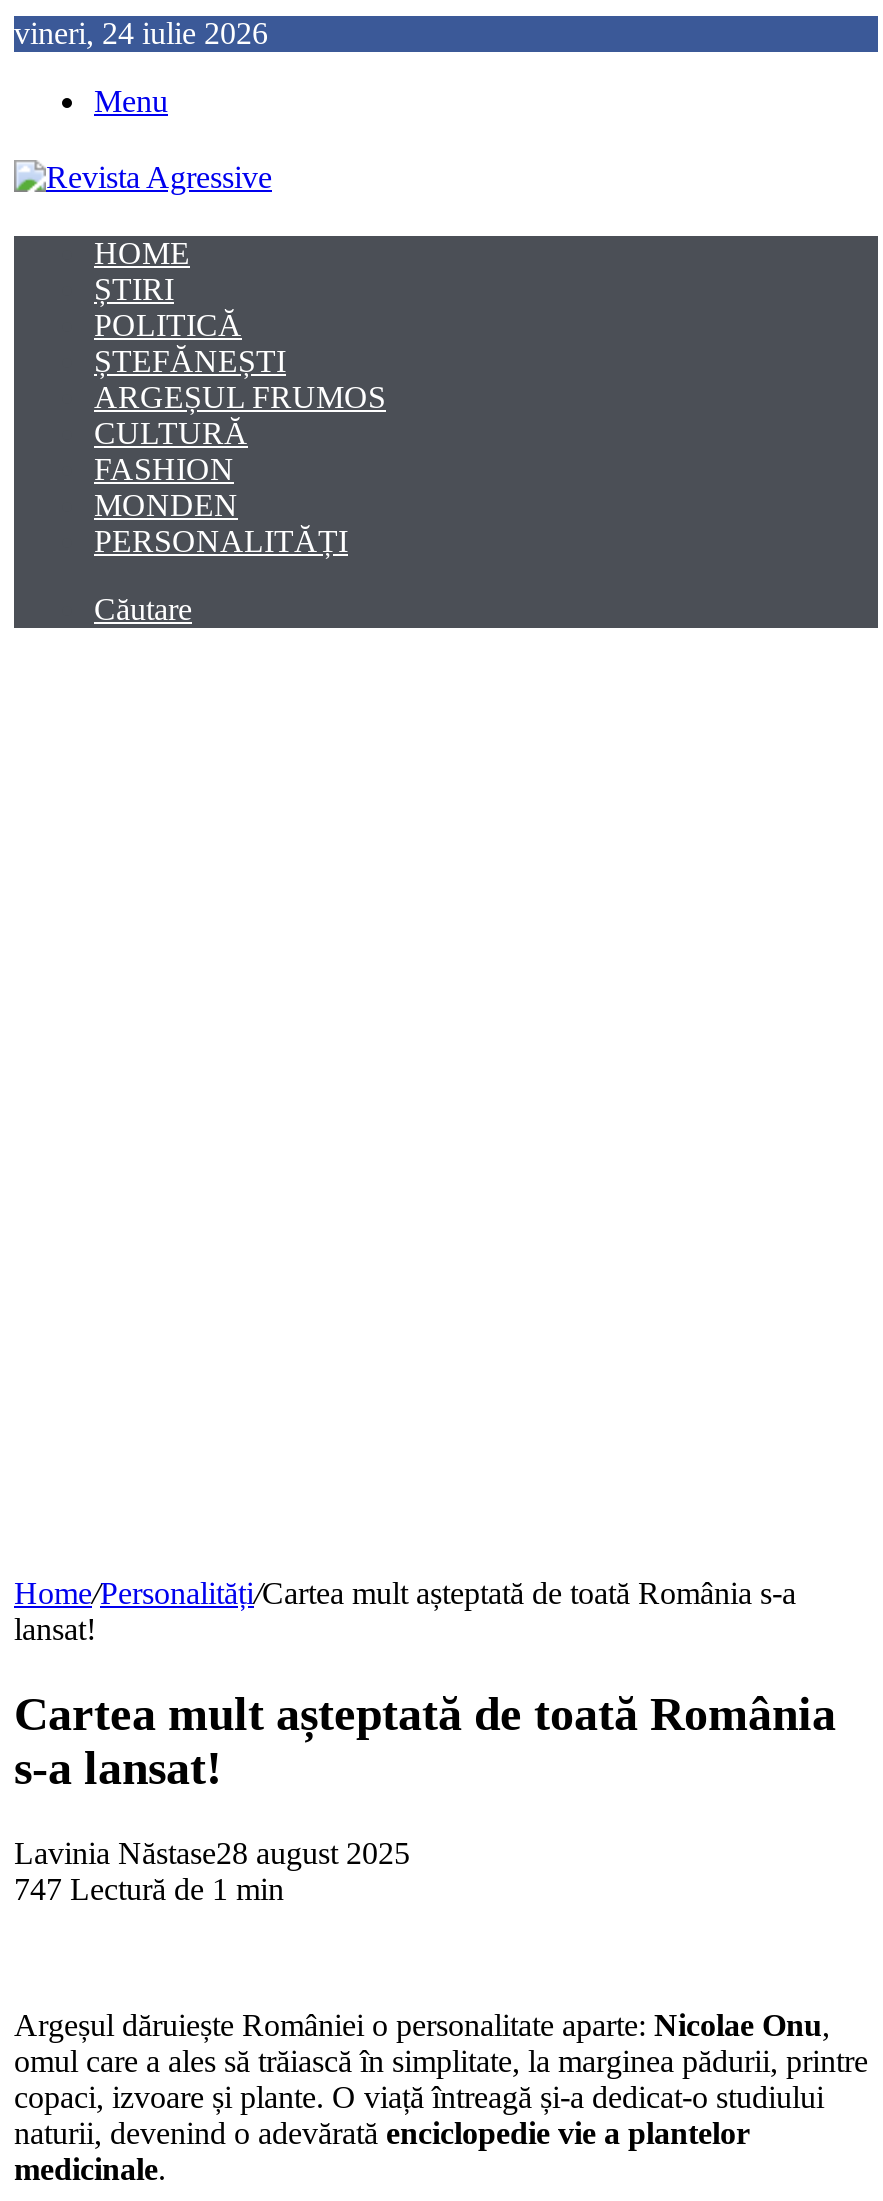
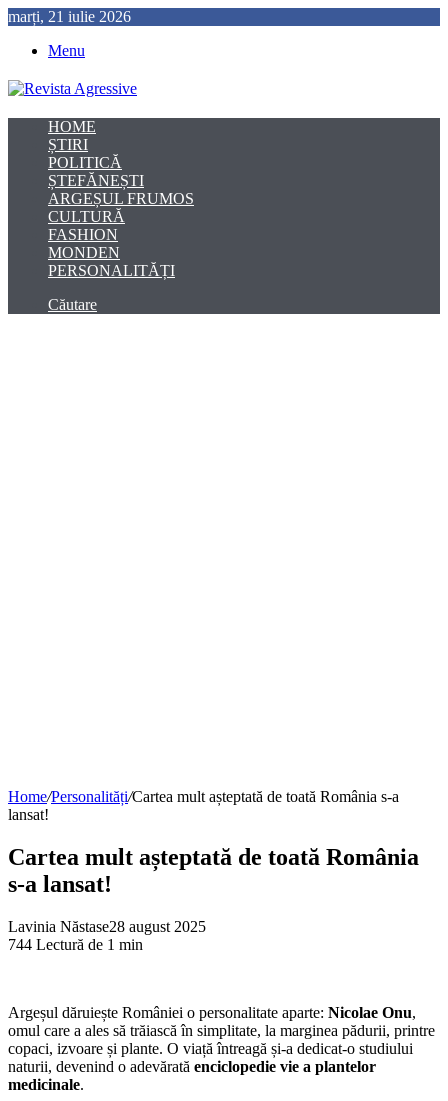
[14,16,268,50] vineri, 24 iulie 2026 -> [8,8,131,25] marți, 21 iulie 2026
[14,1872,284,1906] 747 Lectură de 1 min -> [8,936,143,953] 744 Lectură de 1 min

